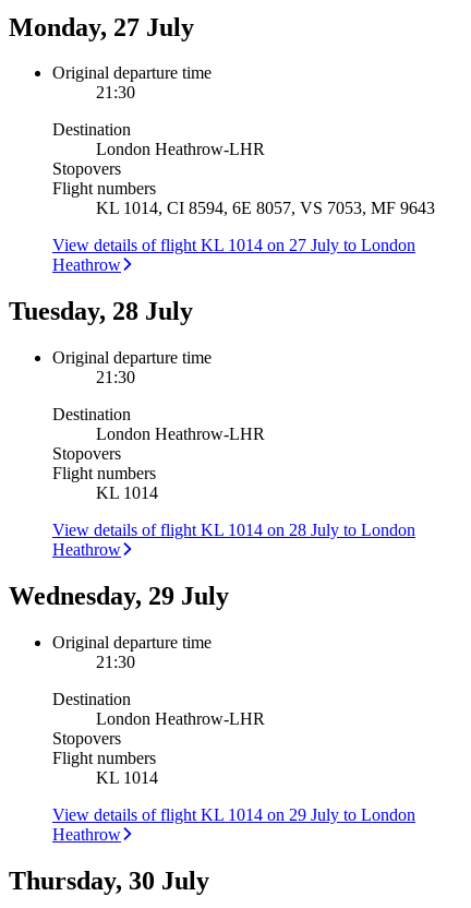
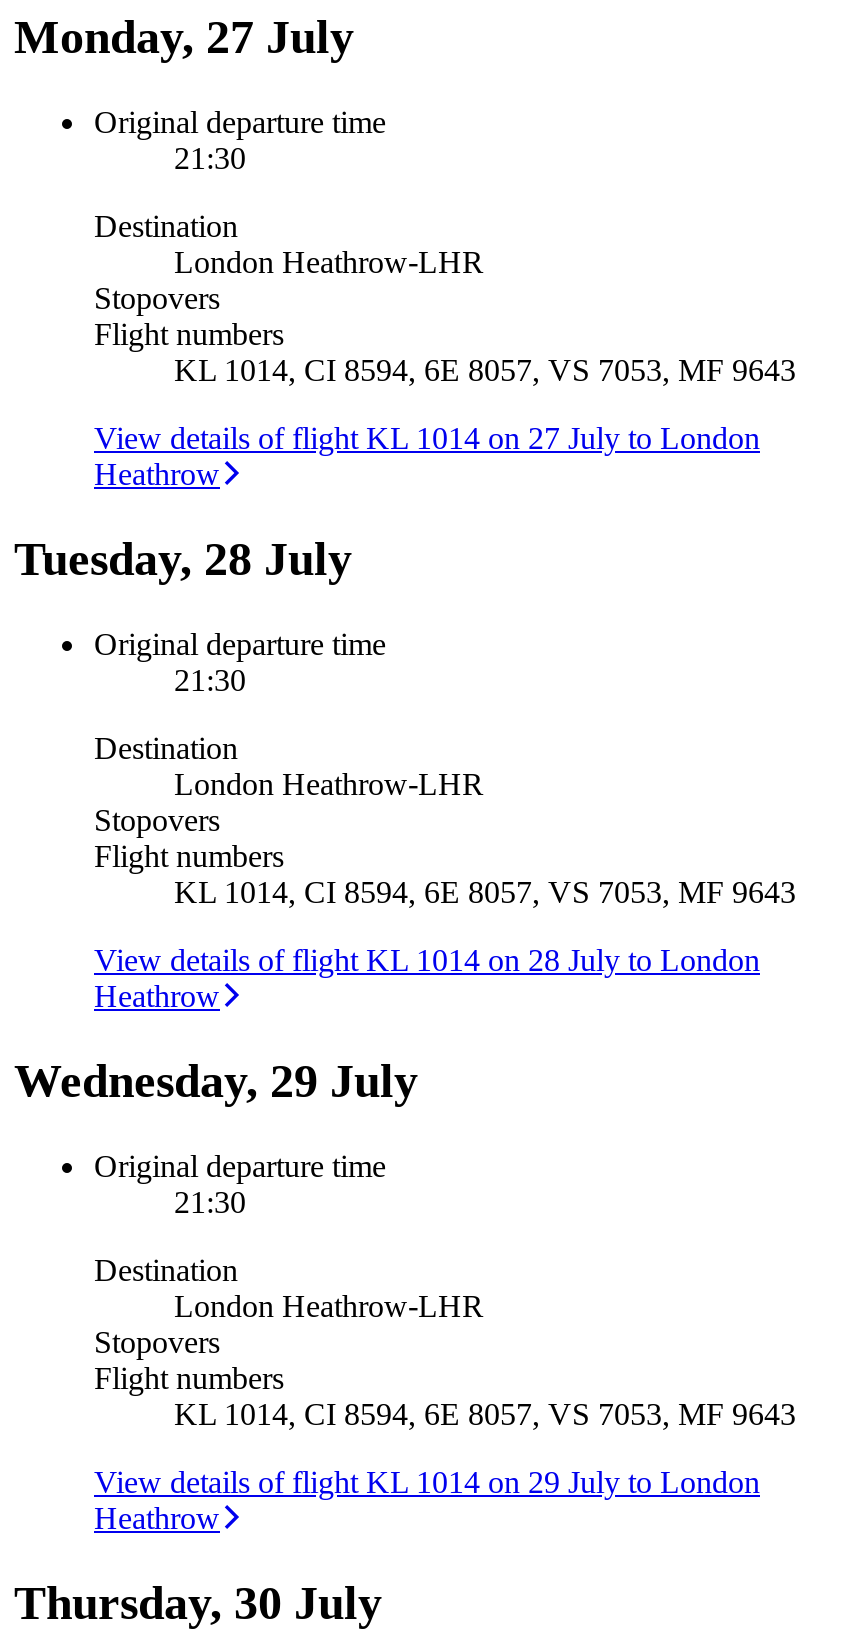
[96,484,158,502] KL 1014 -> [174,874,796,908] KL 1014, CI 8594, 6E 8057, VS 7053, MF 9643
[96,768,158,787] KL 1014 -> [174,1396,796,1430] KL 1014, CI 8594, 6E 8057, VS 7053, MF 9643

